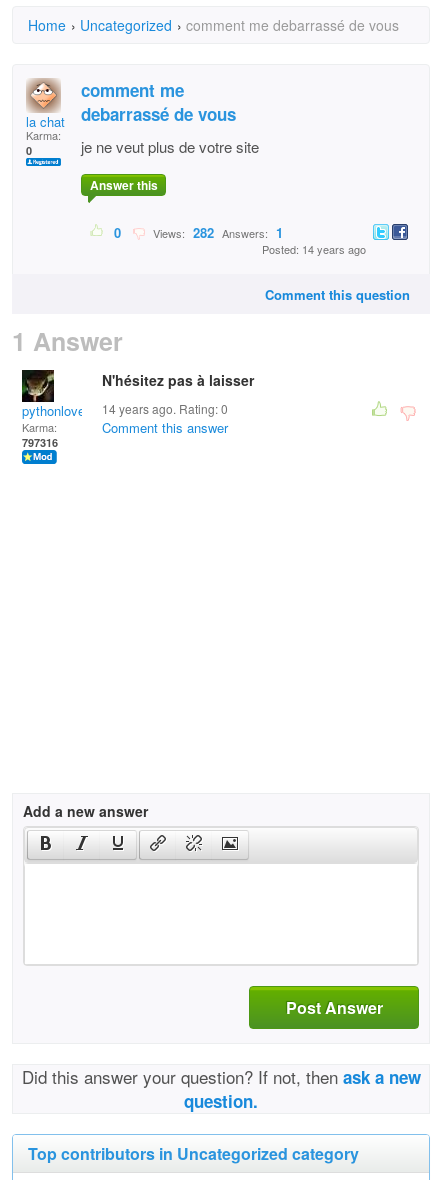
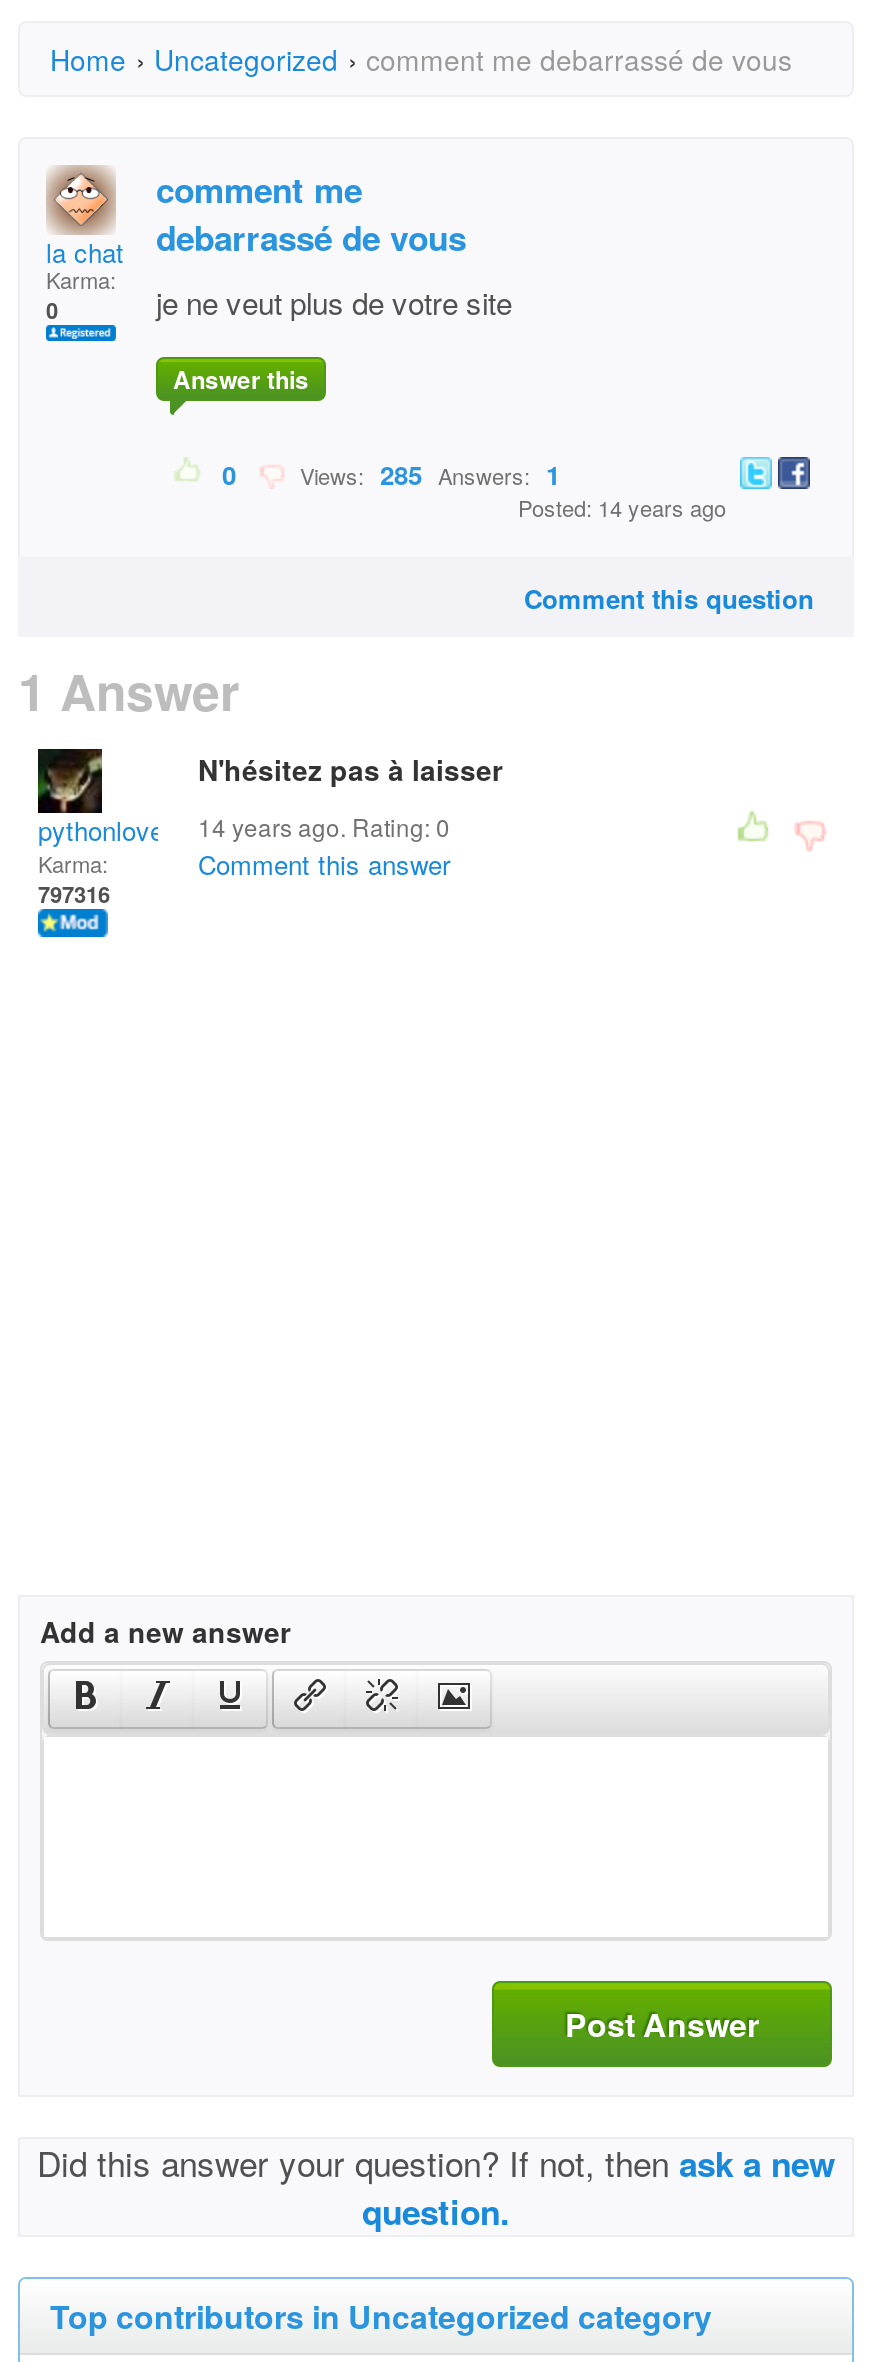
[147,223,283,242] Views: 282 Answers: 1 -> [288,455,560,493] Views: 285 Answers: 1

